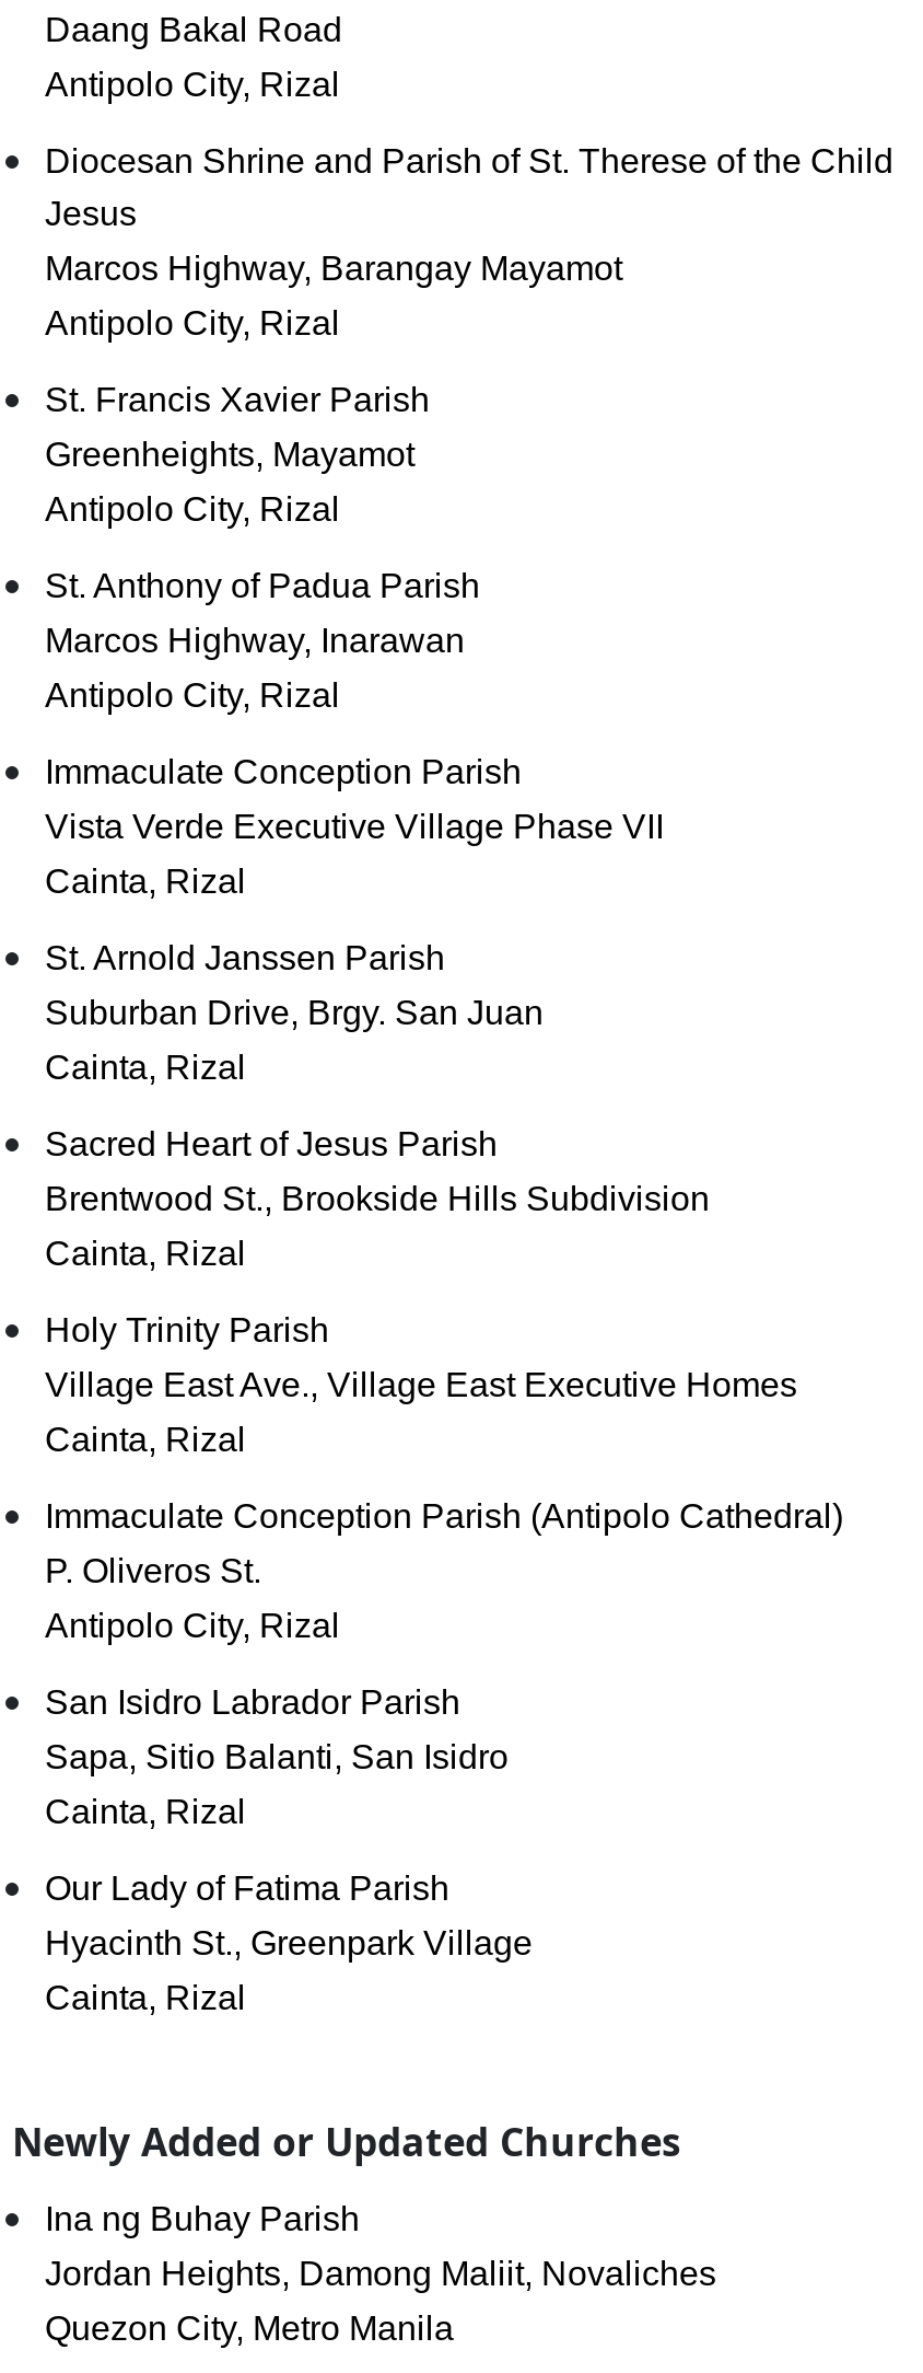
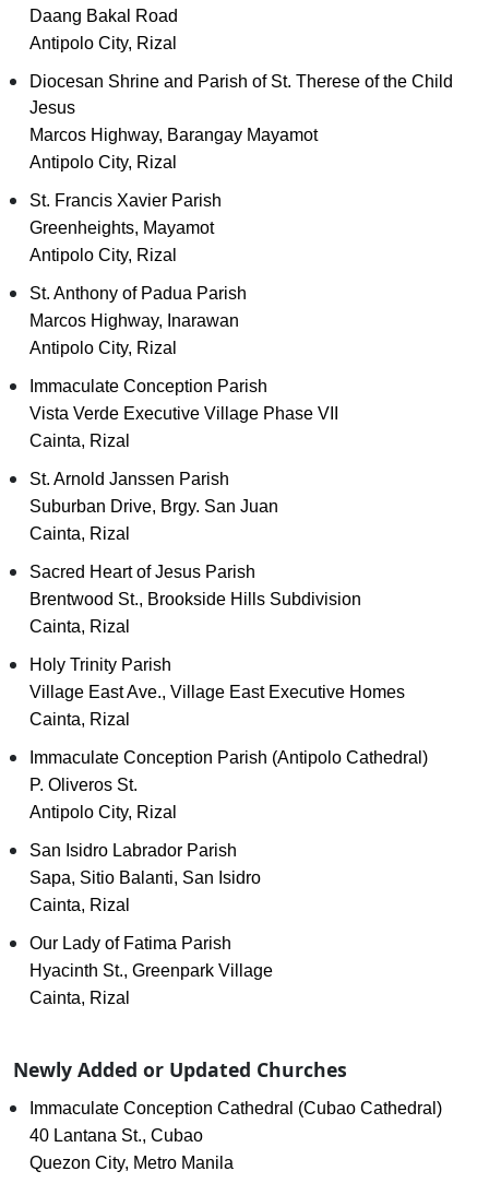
[45,2200,360,2237] Ina ng Buhay Parish -> [29,1099,442,1117] Immaculate Conception Cathedral (Cubao Cathedral)
[45,2255,716,2292] Jordan Heights, Damong Maliit, Novaliches -> [29,1126,203,1145] 40 Lantana St., Cubao

